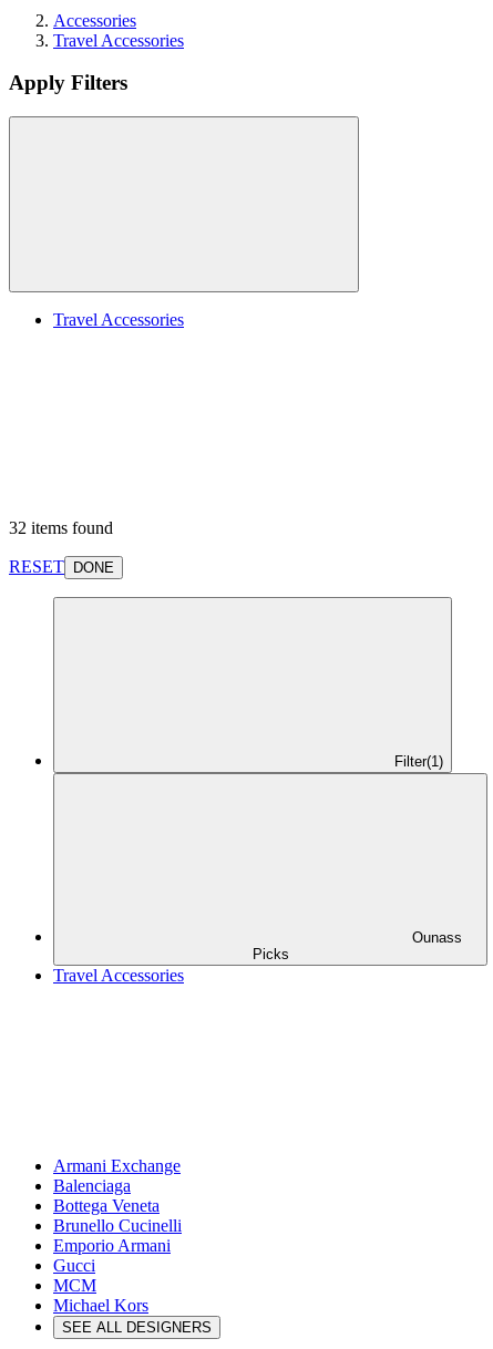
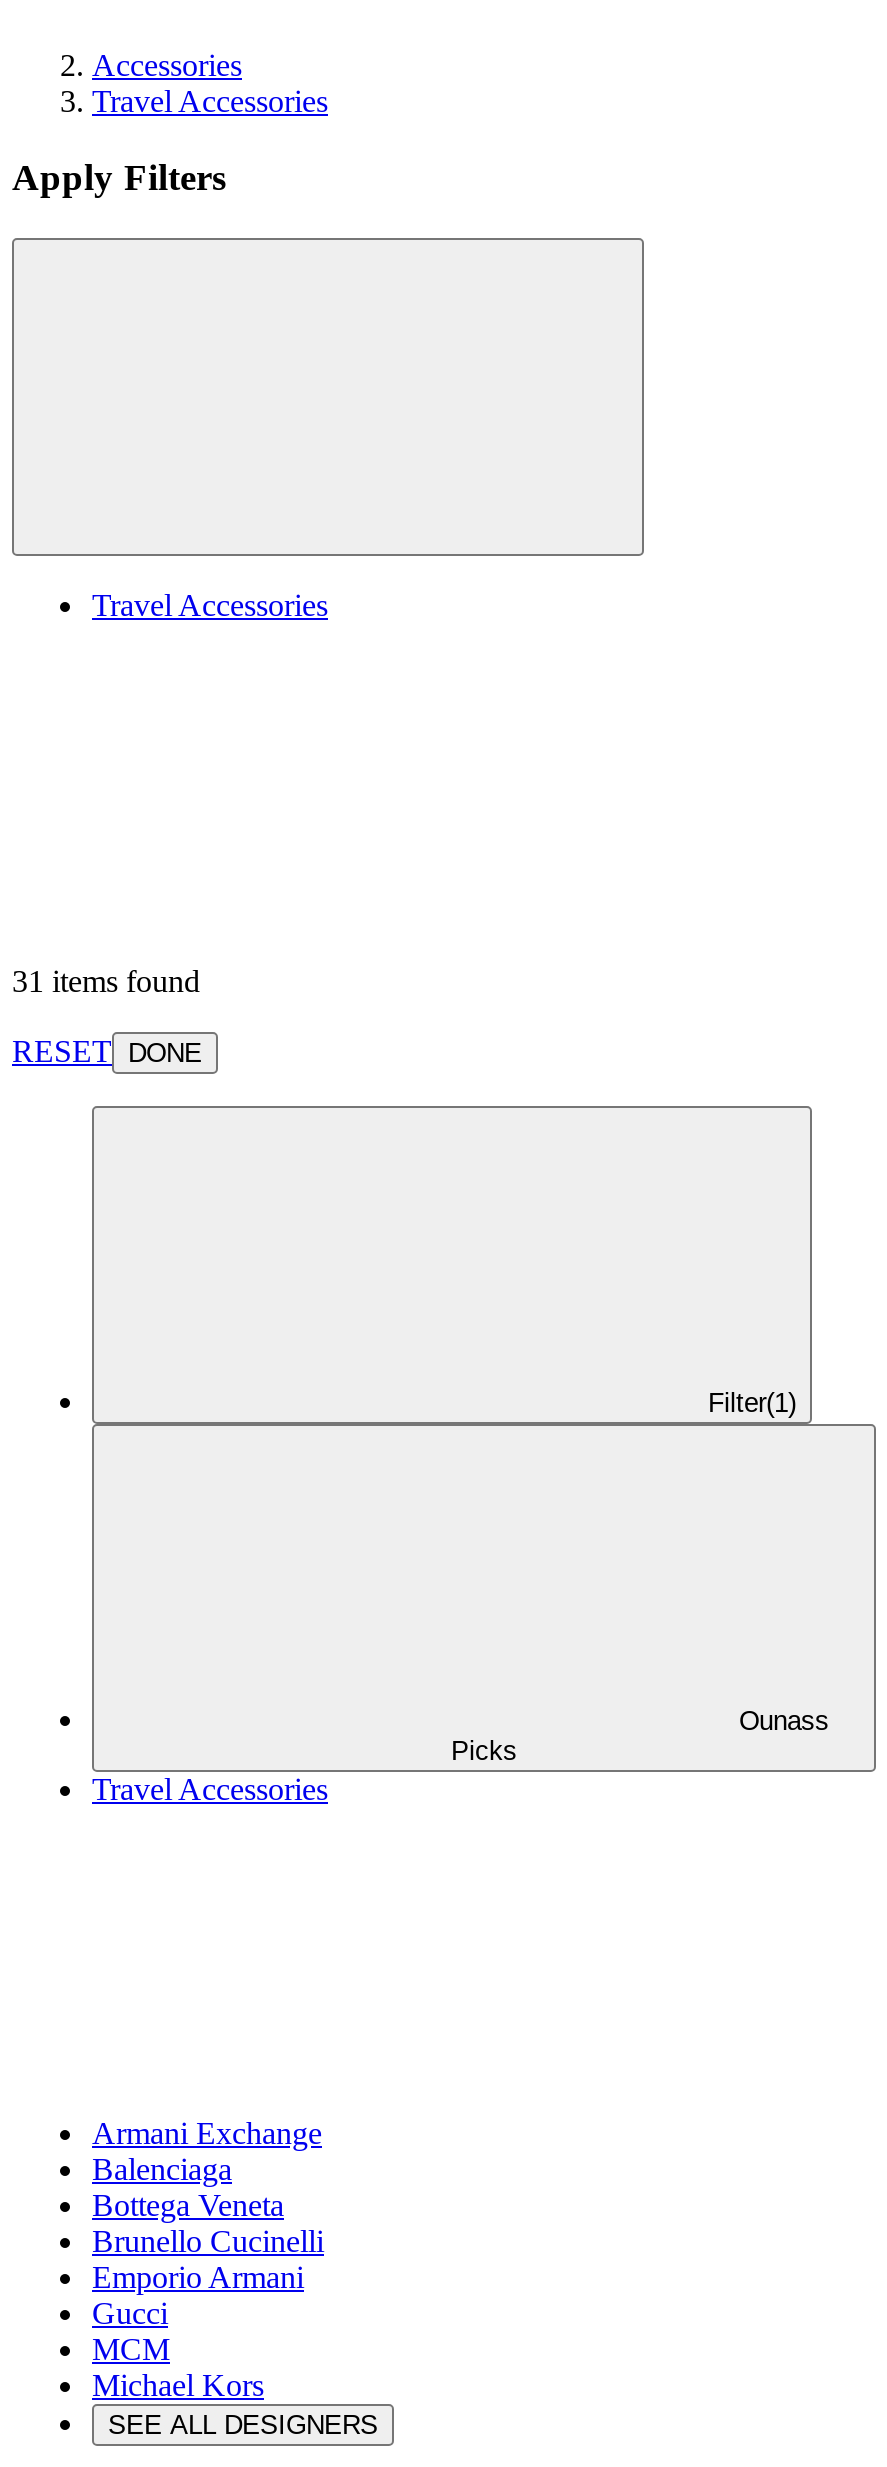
[9,518,113,537] 32 items found -> [12,964,200,998] 31 items found

